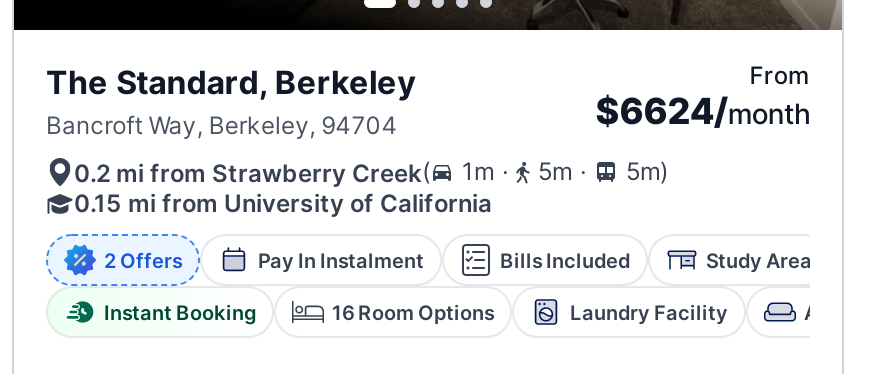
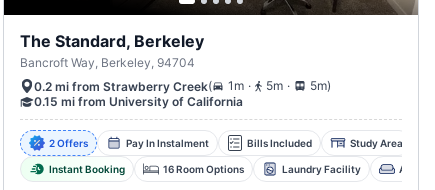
[595,60,810,132] From | $6624/month -> none

